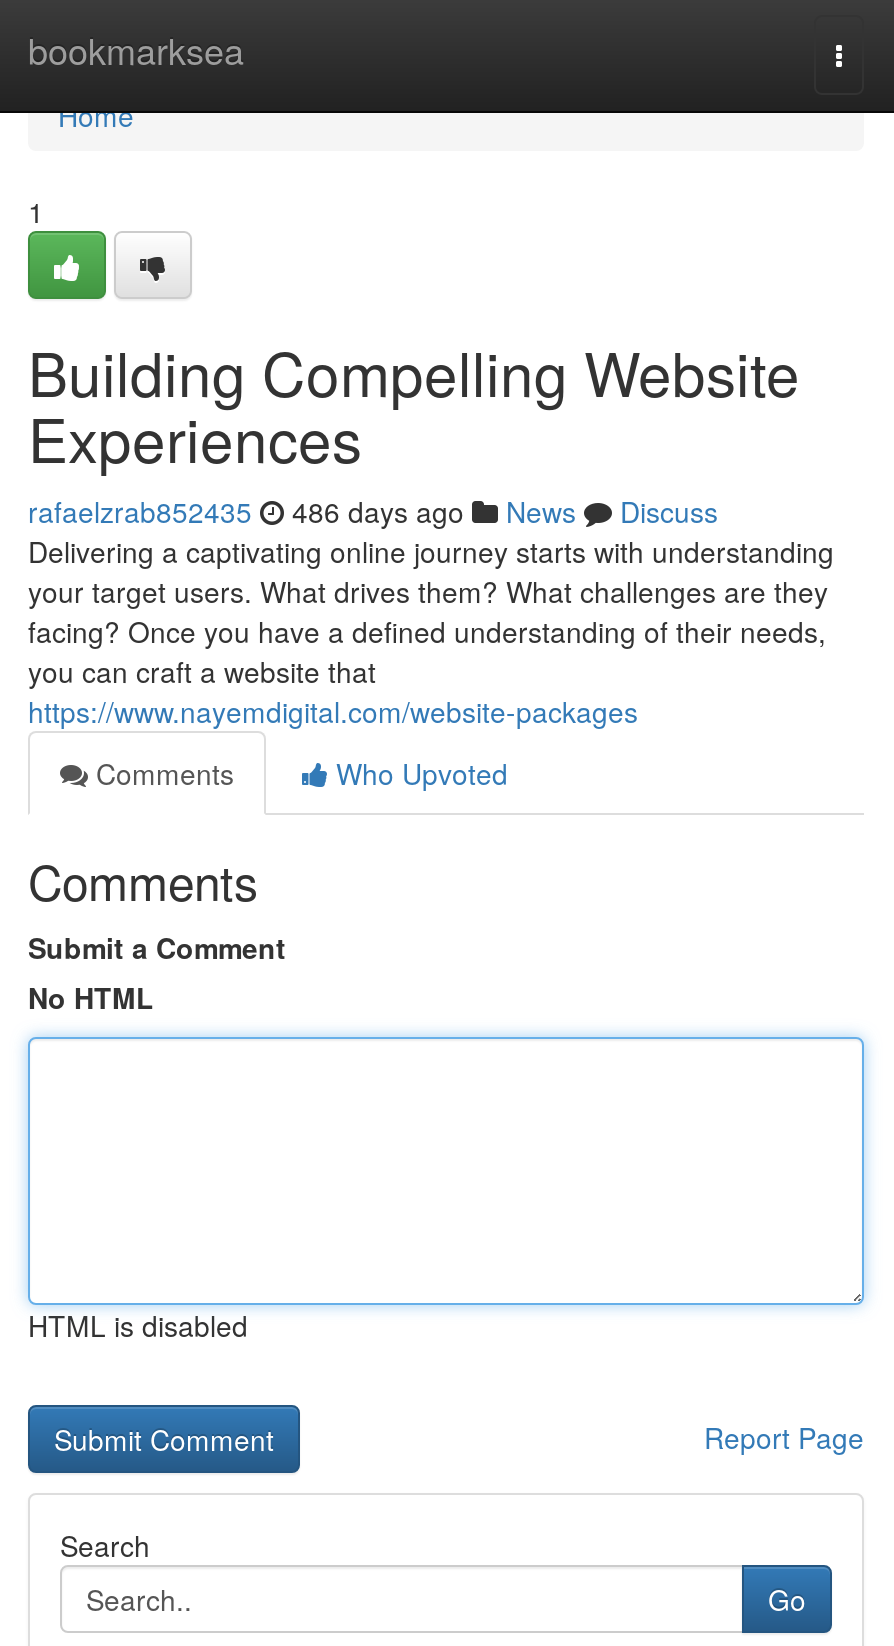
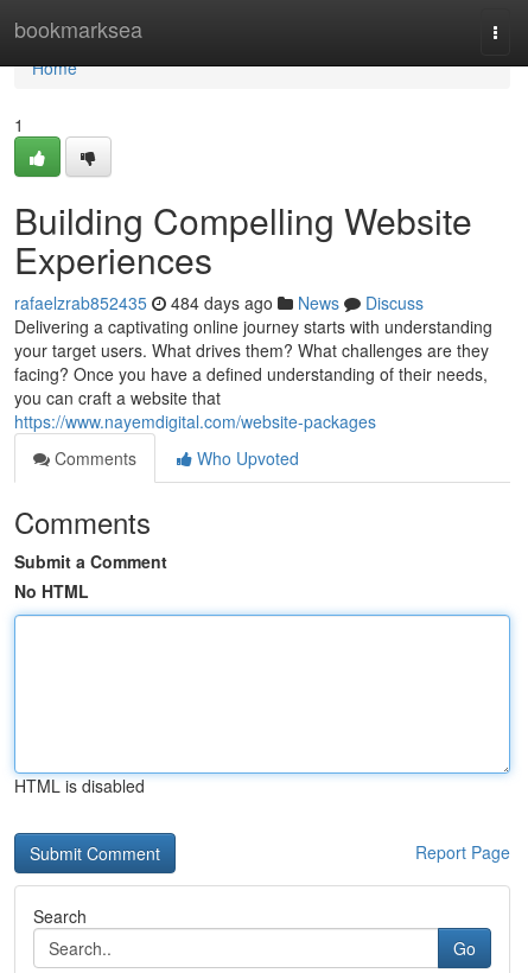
[28,491,718,531] rafaelzrab852435 486 days ago News Discuss -> [14,291,424,314] rafaelzrab852435 484 days ago News Discuss

